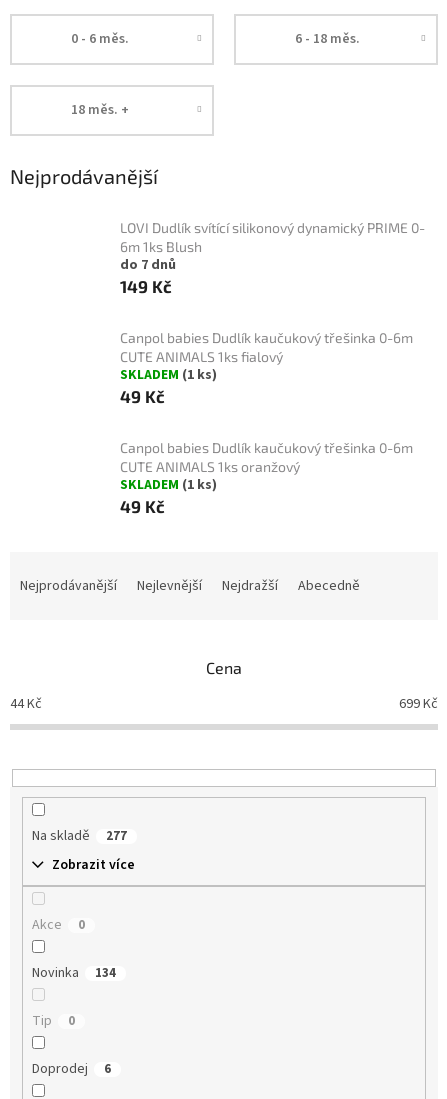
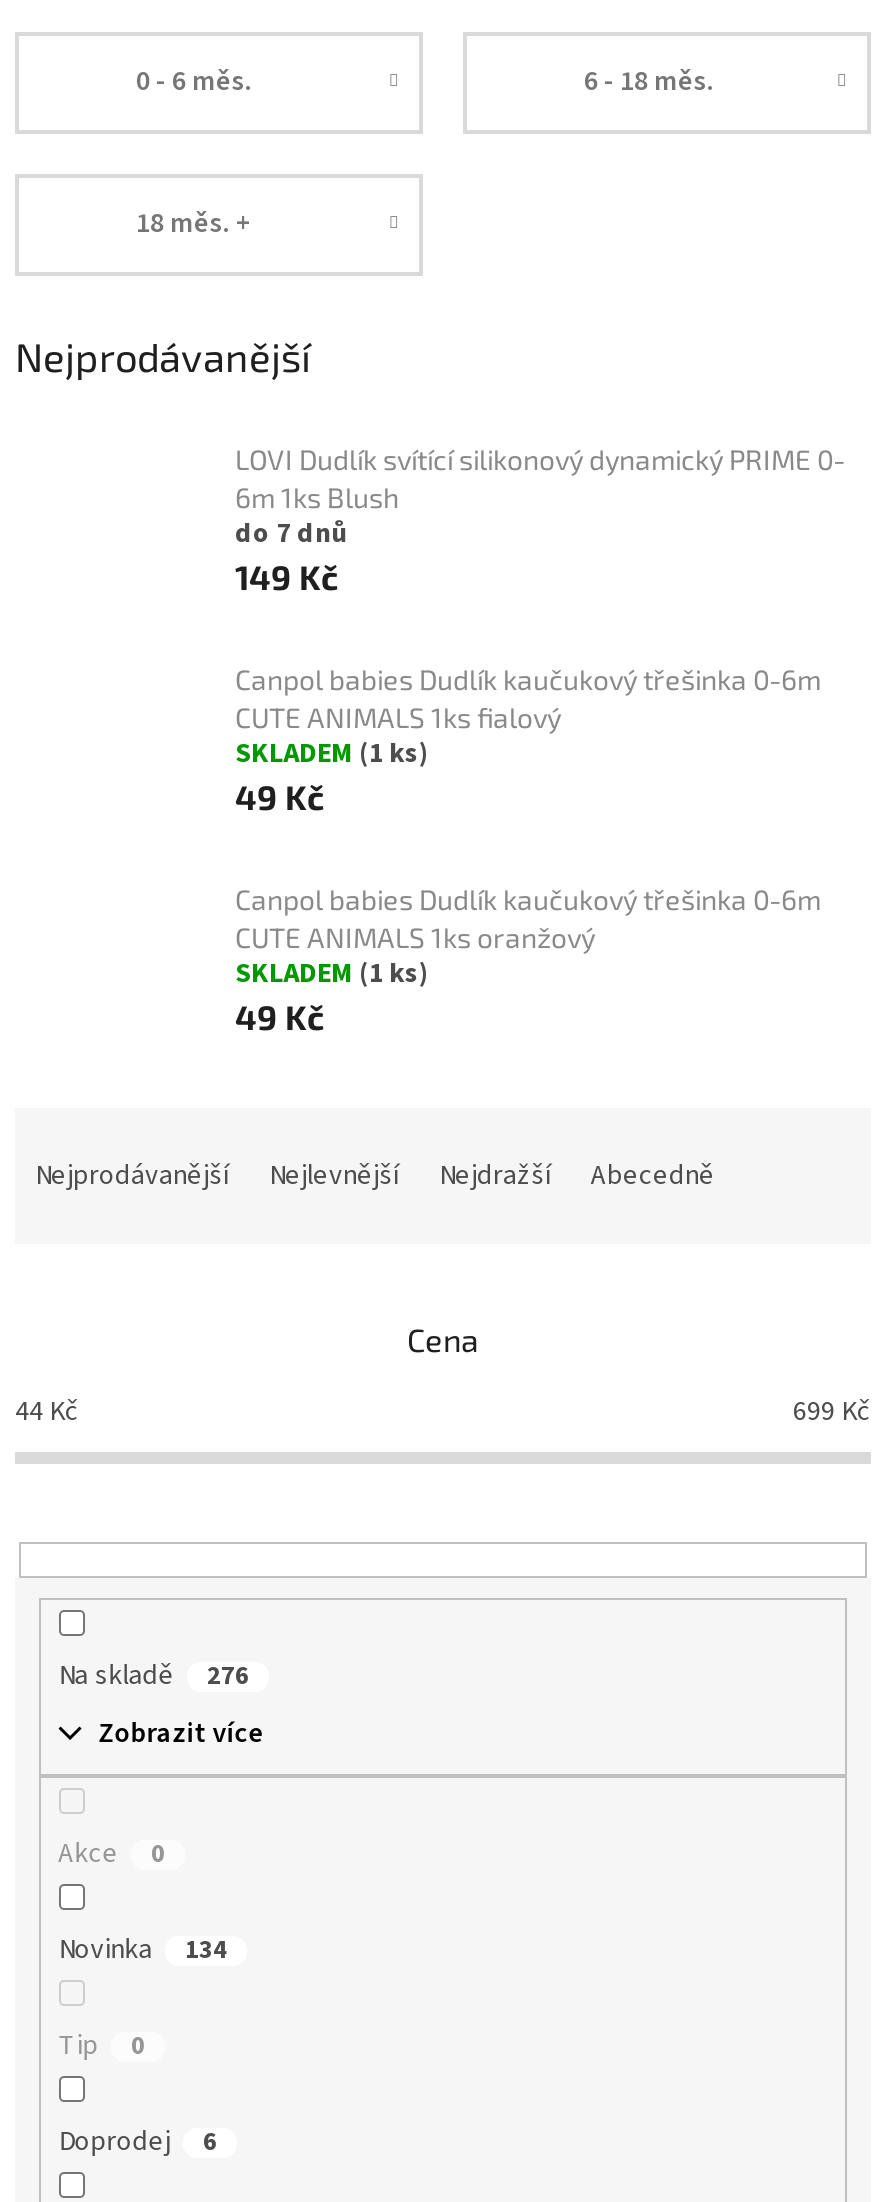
[106,827,127,845] 277 -> [207,1657,249,1693] 276

